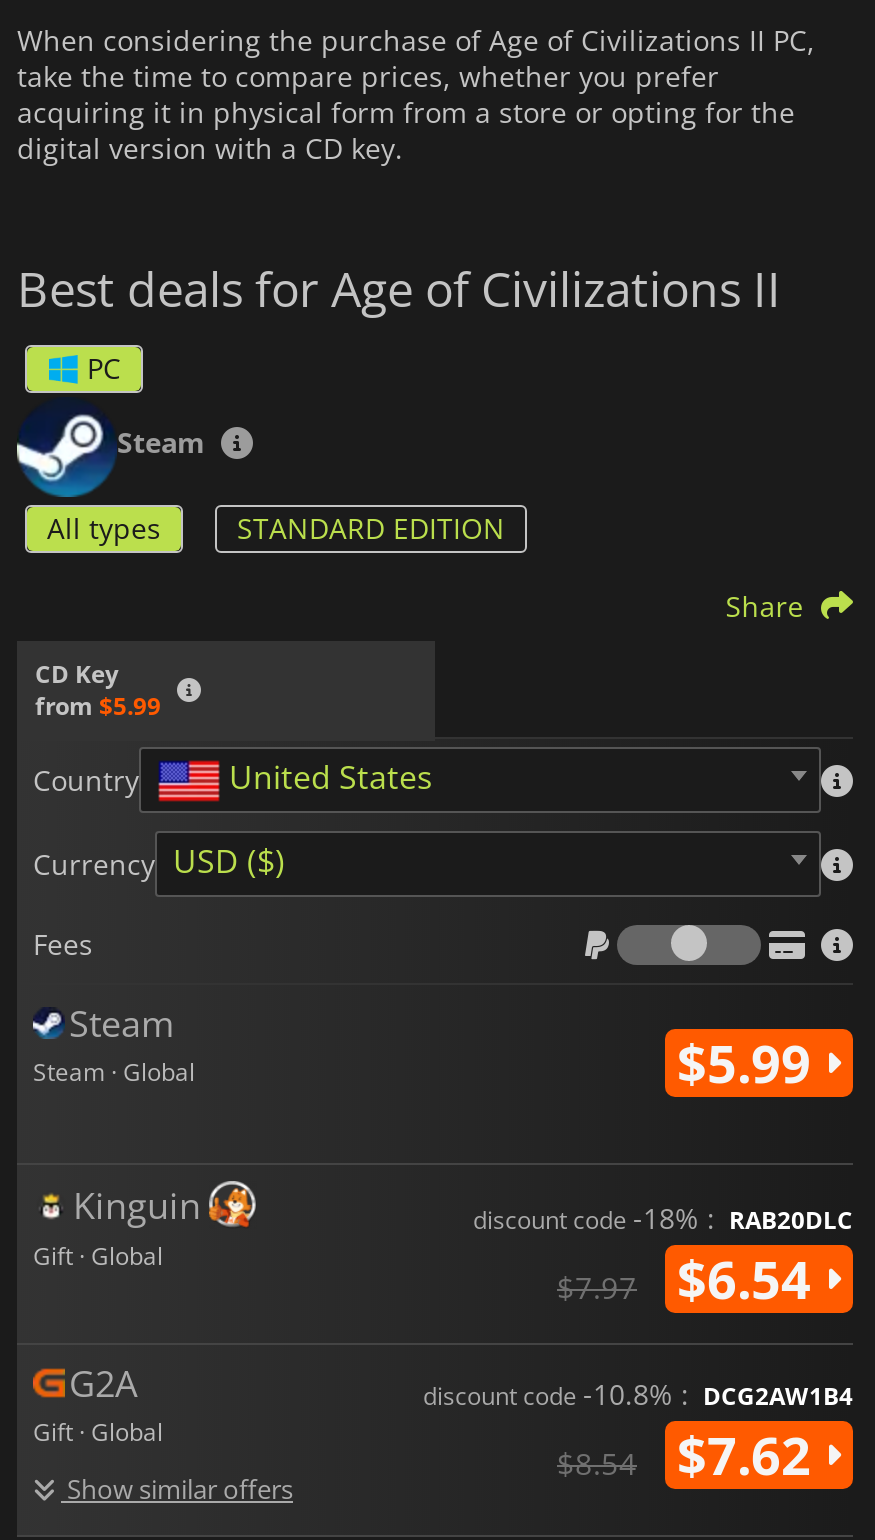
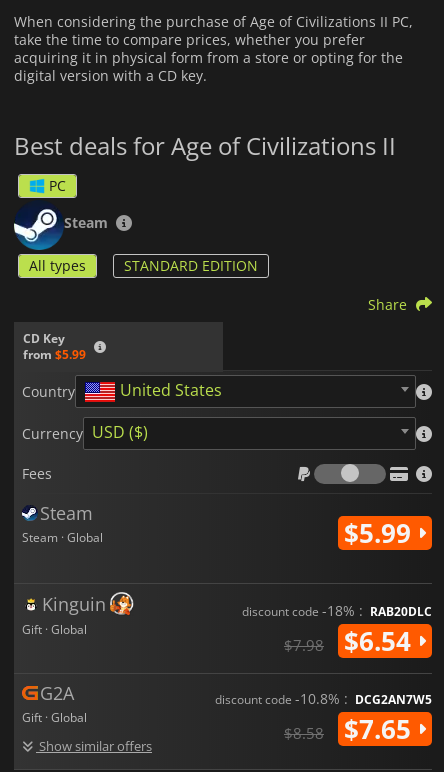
[557,1242,825,1314] $7.97 $6.54 -> [284,623,418,659] $7.98 $6.54
[423,1374,853,1412] discount code -10.8% : DCG2AW1B4 -> [215,689,432,708] discount code -10.8% : DCG2AN7W5
[677,1418,825,1490] $7.62 -> [344,711,418,747] $7.65
[557,1442,637,1482] $8.54 -> [284,723,324,743] $8.58

